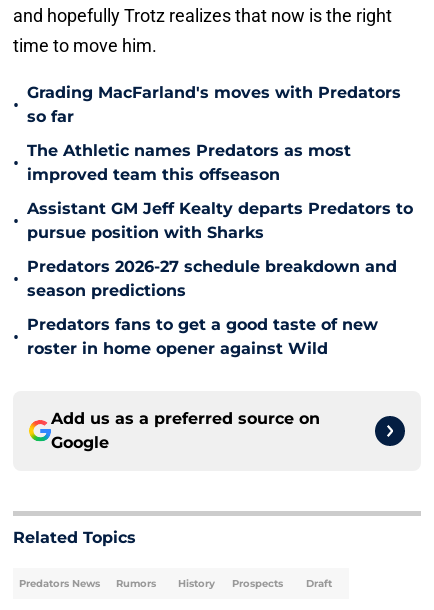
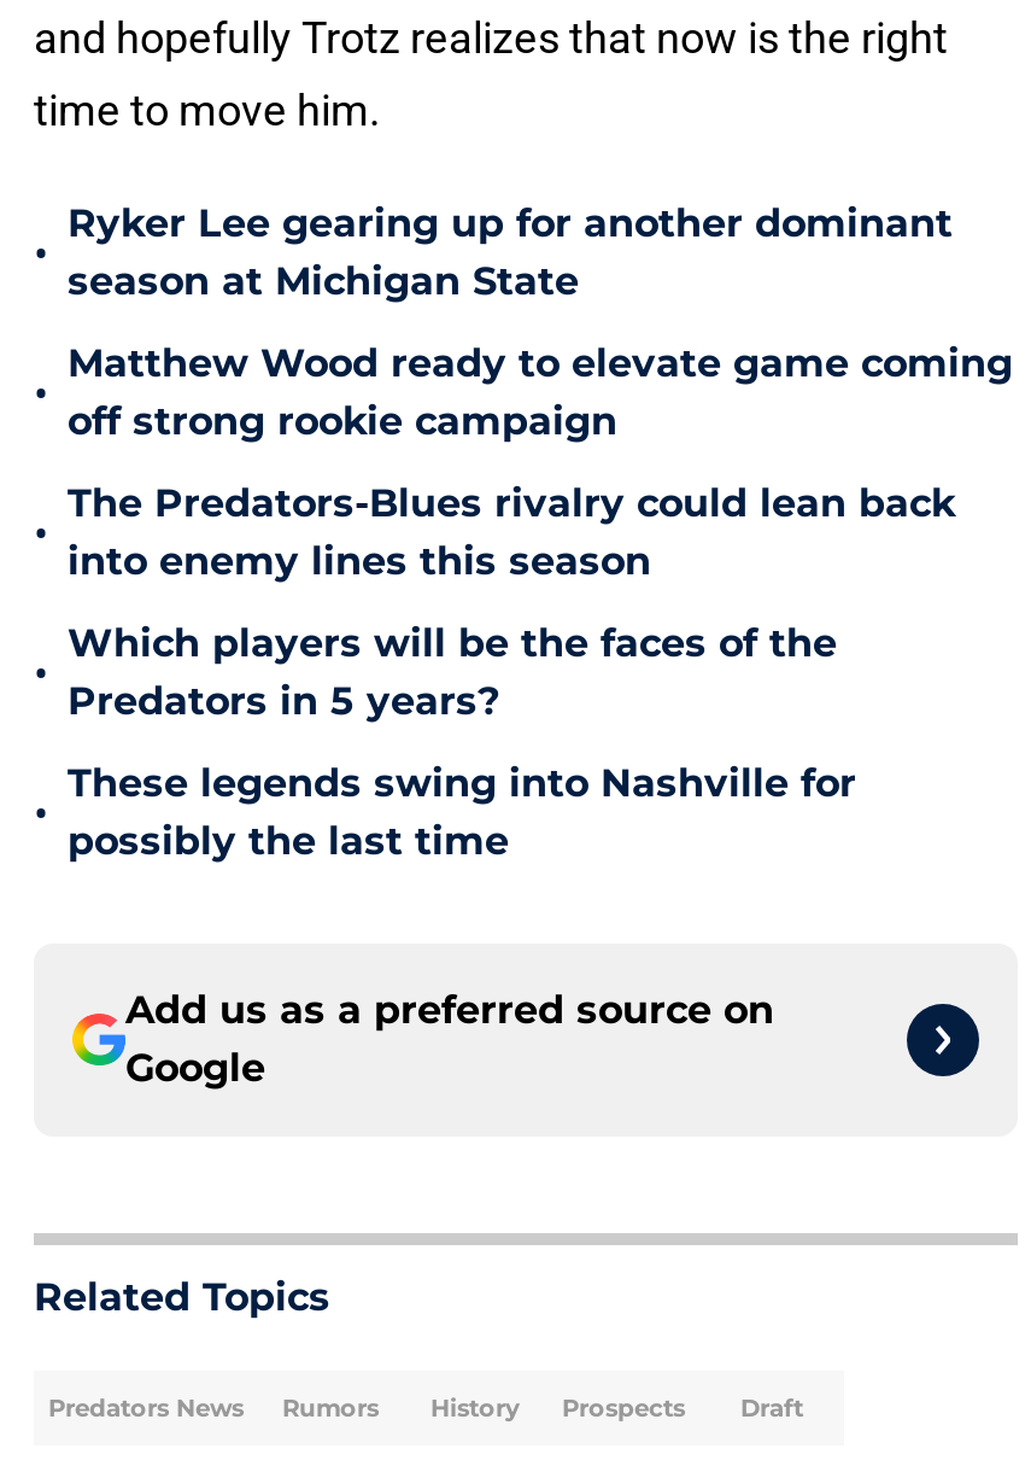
[27,83,401,126] Grading MacFarland's moves with Predators | so far -> [68,200,953,304] Ryker Lee gearing up for another dominant | season at Michigan State
[27,141,351,184] The Athletic names Predators as most | improved team this offseason -> [68,340,1013,444] Matthew Wood ready to elevate game coming | off strong rookie campaign
[27,199,413,242] Assistant GM Jeff Kealty departs Predators to | pursue position with Sharks -> [68,480,955,584] The Predators-Blues rivalry could lean back | into enemy lines this season
[27,257,397,300] Predators 2026-27 schedule breakdown and | season predictions -> [68,620,837,724] Which players will be the faces of the | Predators in 5 years?
[27,315,378,358] Predators fans to get a good taste of new | roster in home opener against Wild -> [68,760,856,864] These legends swing into Nashville for | possibly the last time

